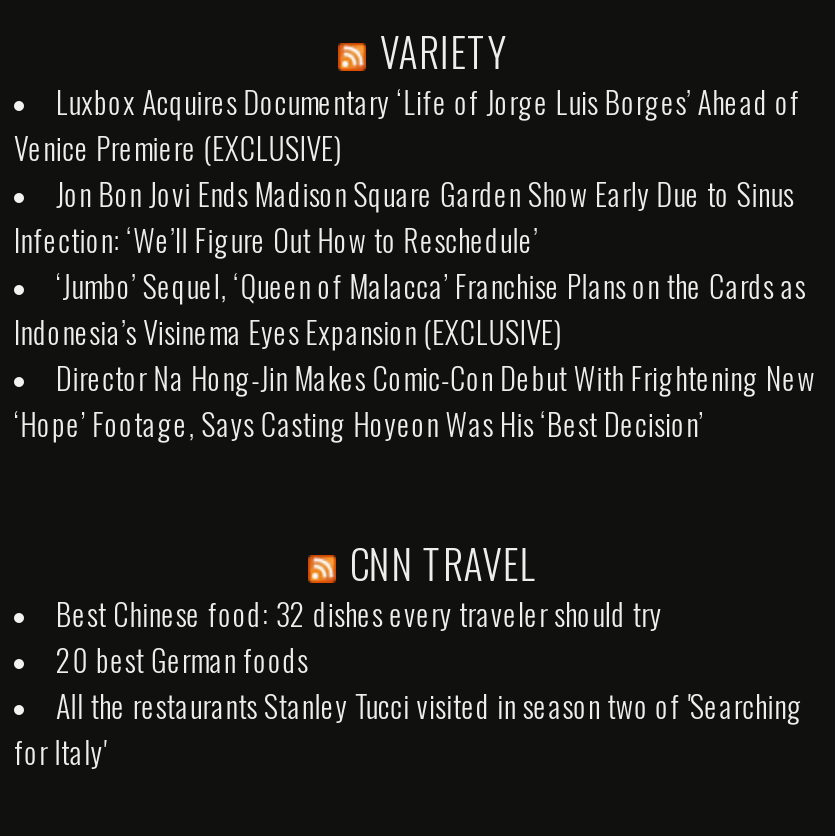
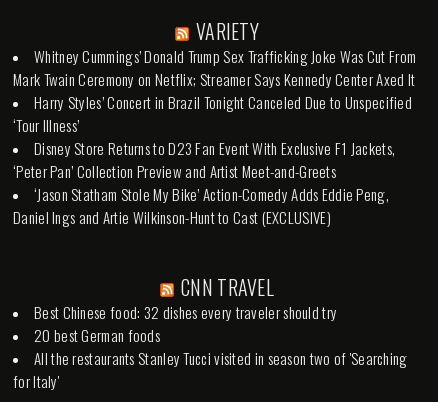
[14,79,816,445] Luxbox Acquires Documentary ‘Life of Jorge Luis Borges’ Ahead of | Venice Premiere (EXCLUSIVE) | Jon Bon Jovi Ends Madison Square Garden Show Early Due to Sinus | Infection: ‘We’ll Figure Out How to Reschedule’ | ‘Jumbo’ Sequel, ‘Queen of Malacca’ Franchise Plans on the Cards as | Indonesia’s Visinema Eyes Expansion (EXCLUSIVE) | Director Na Hong-Jin Makes Comic-Con Debut With Frightening New | ‘Hope’ Footage, Says Casting Hoyeon Was His ‘Best Decision’ -> [13,45,416,228] Whitney Cummings’ Donald Trump Sex Trafficking Joke Was Cut From | Mark Twain Ceremony on Netflix; Streamer Says Kennedy Center Axed It | Harry Styles’ Concert in Brazil Tonight Canceled Due to Unspecified | ‘Tour Illness’ | Disney Store Returns to D23 Fan Event With Exclusive F1 Jackets, | ‘Peter Pan’ Collection Preview and Artist Meet-and-Greets | ‘Jason Statham Stole My Bike’ Action-Comedy Adds Eddie Peng, | Daniel Ings and Artie Wilkinson-Hunt to Cast (EXCLUSIVE)

